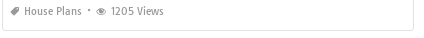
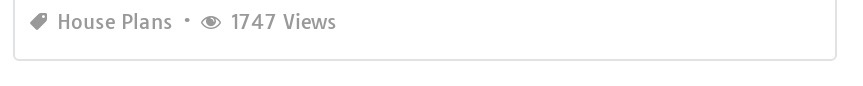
[111,5,164,18] 1205 Views -> [231,9,337,35] 1747 Views

